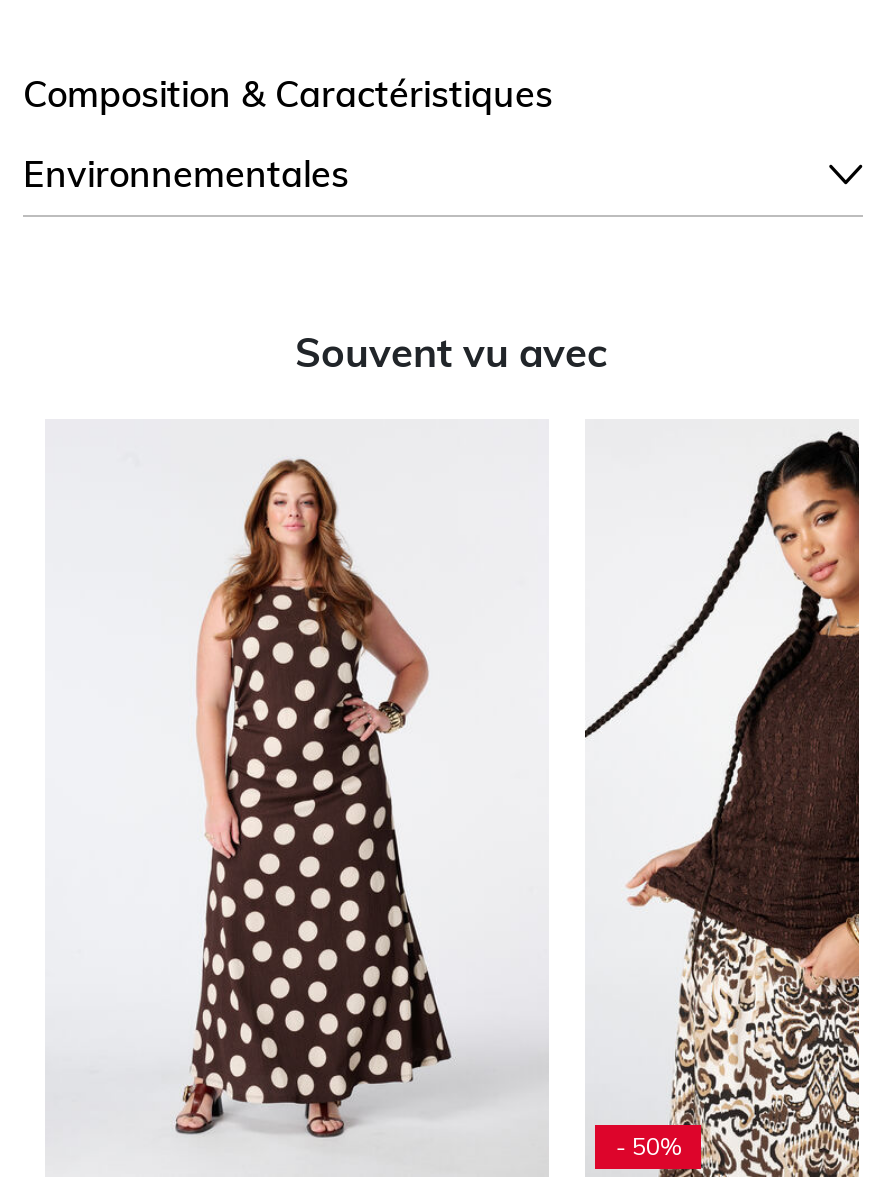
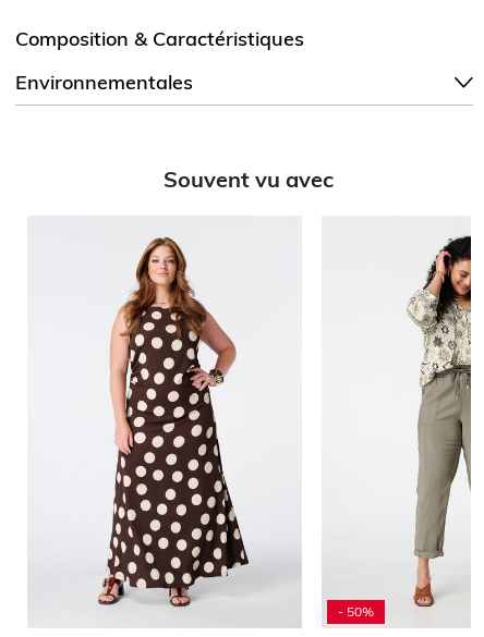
[583,429,861,1179] [image] -> [322,223,472,628] [image]

